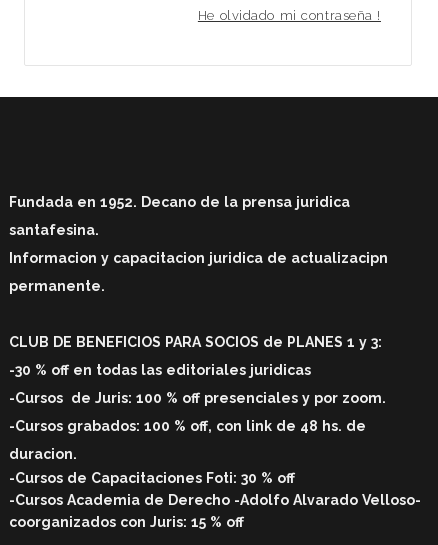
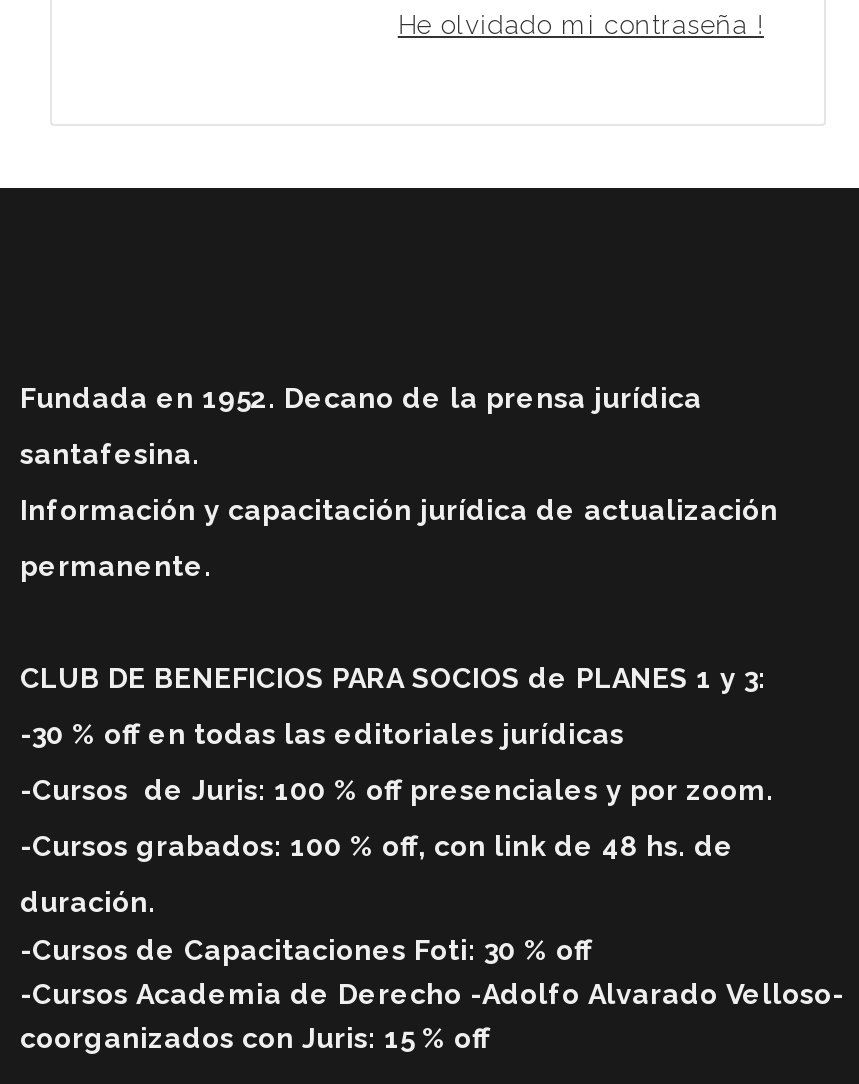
[9,194,350,210] Fundada en 1952. Decano de la prensa juridica -> [20,382,702,414] Fundada en 1952. Decano de la prensa jurídica
[9,250,388,266] Informacion y capacitacion juridica de actualizacipn -> [20,494,778,526] Información y capacitación jurídica de actualización
[9,362,311,378] -30 % off en todas las editoriales juridicas -> [20,718,624,750] -30 % off en todas las editoriales jurídicas
[9,446,77,462] duracion. -> [20,886,156,918] duración.

